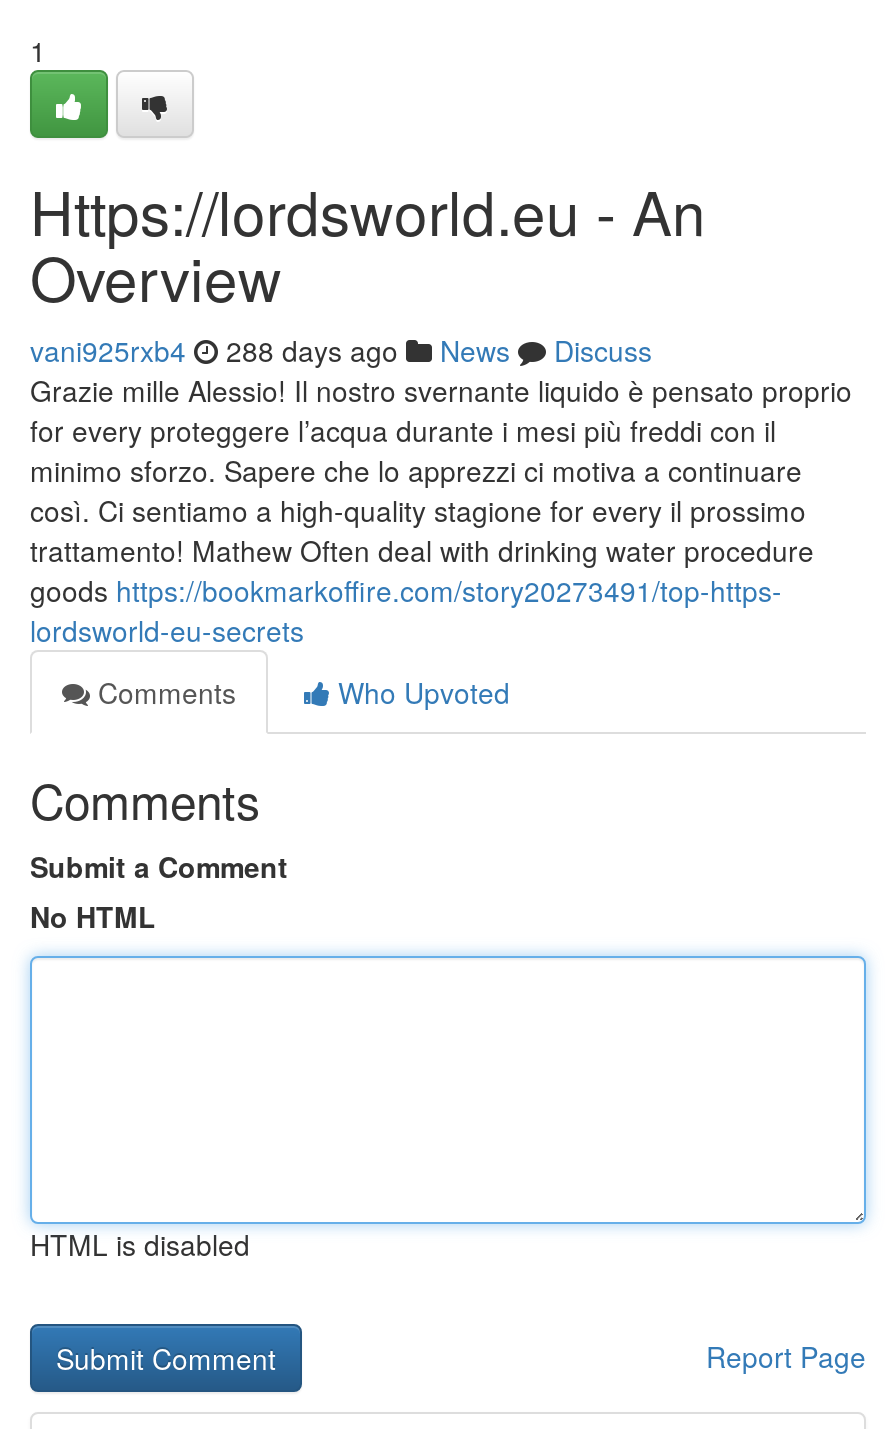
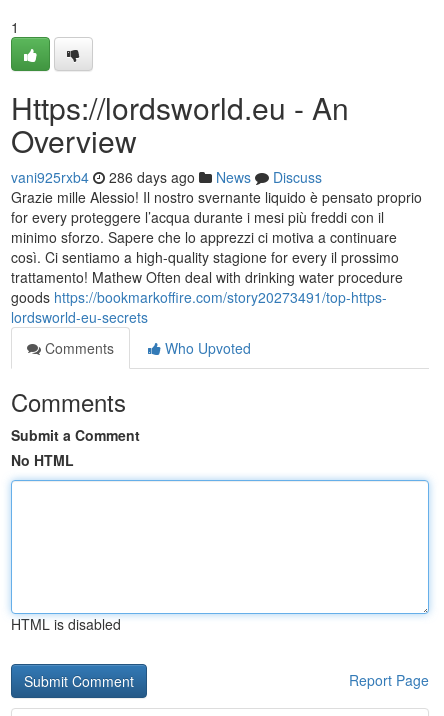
[30,330,652,370] vani925rxb4 288 days ago News Discuss -> [11,167,322,187] vani925rxb4 286 days ago News Discuss

